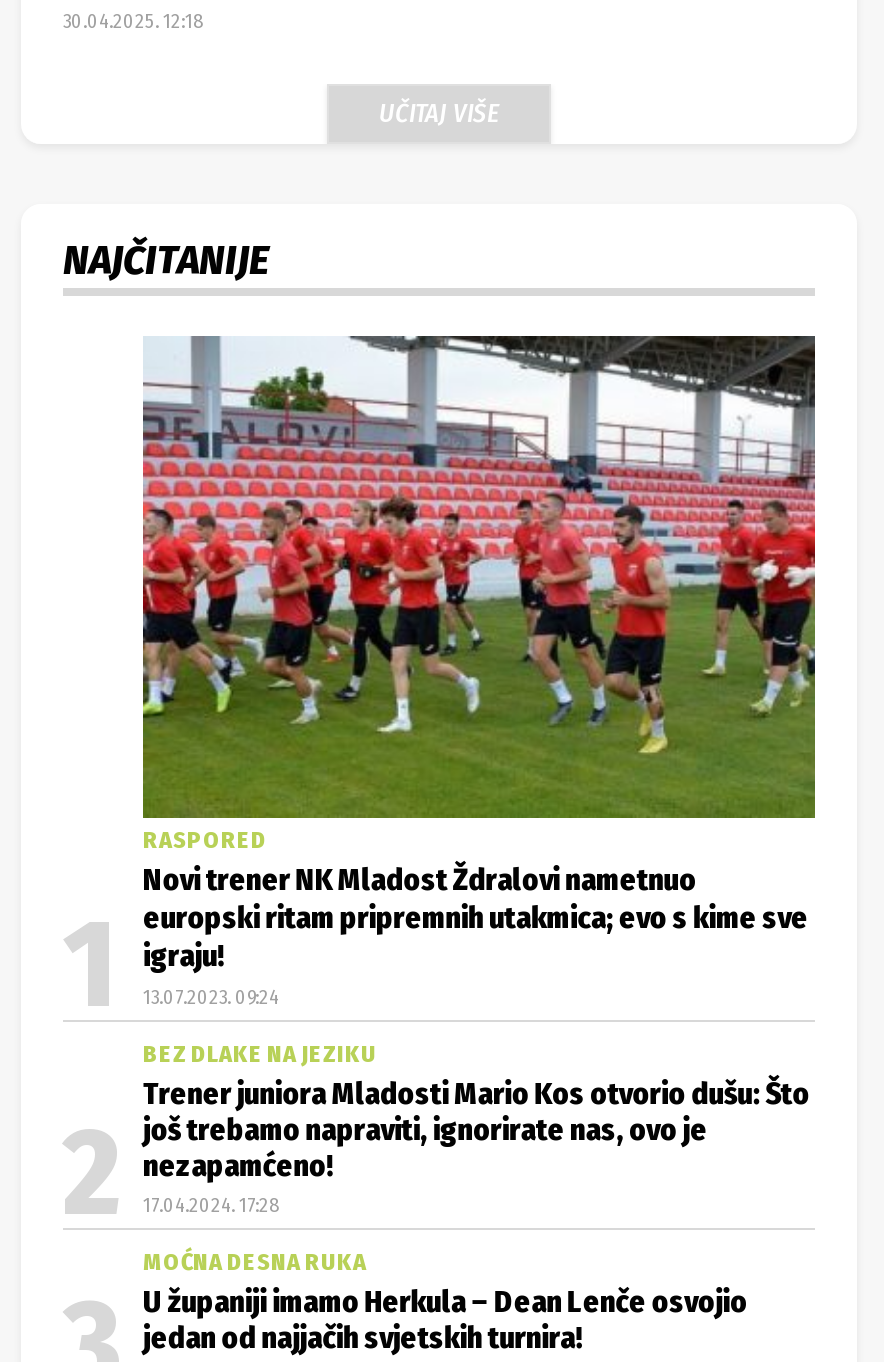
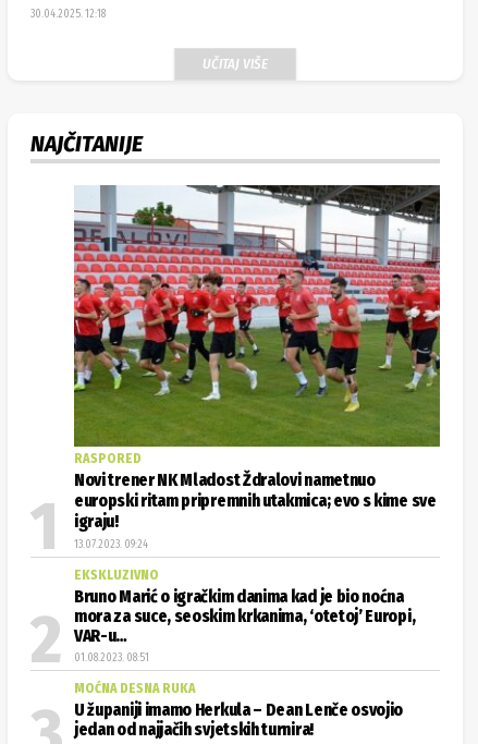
[143,1039,810,1217] BEZ DLAKE NA JEZIKU | Trener juniora Mladosti Mario Kos otvorio dušu: Što | još trebamo napraviti, ignorirate nas, ovo je | nezapamćeno! | 17.04.2024. 17:28 -> [74,568,415,665] EKSKLUZIVNO | Bruno Marić o igračkim danima kad je bio noćna | mora za suce, seoskim krkanima, ‘otetoj’ Europi, | VAR-u… | 01.08.2023. 08:51

